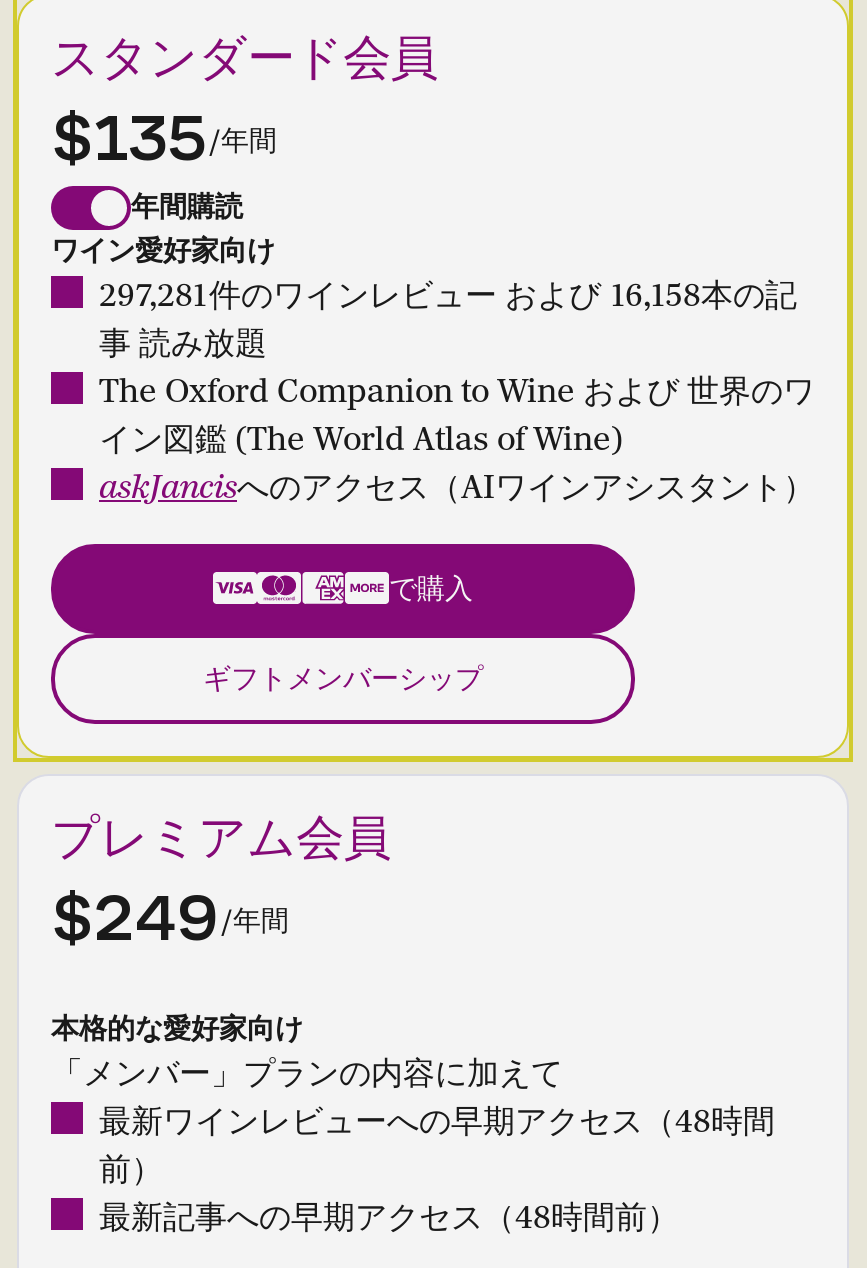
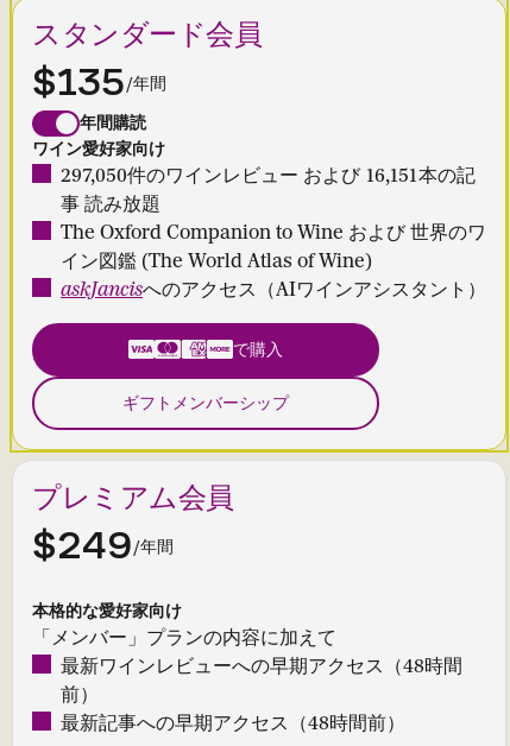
[99,273,797,315] 297,281件のワインレビュー および 16,158本の記 -> [61,162,476,187] 297,050件のワインレビュー および 16,151本の記

